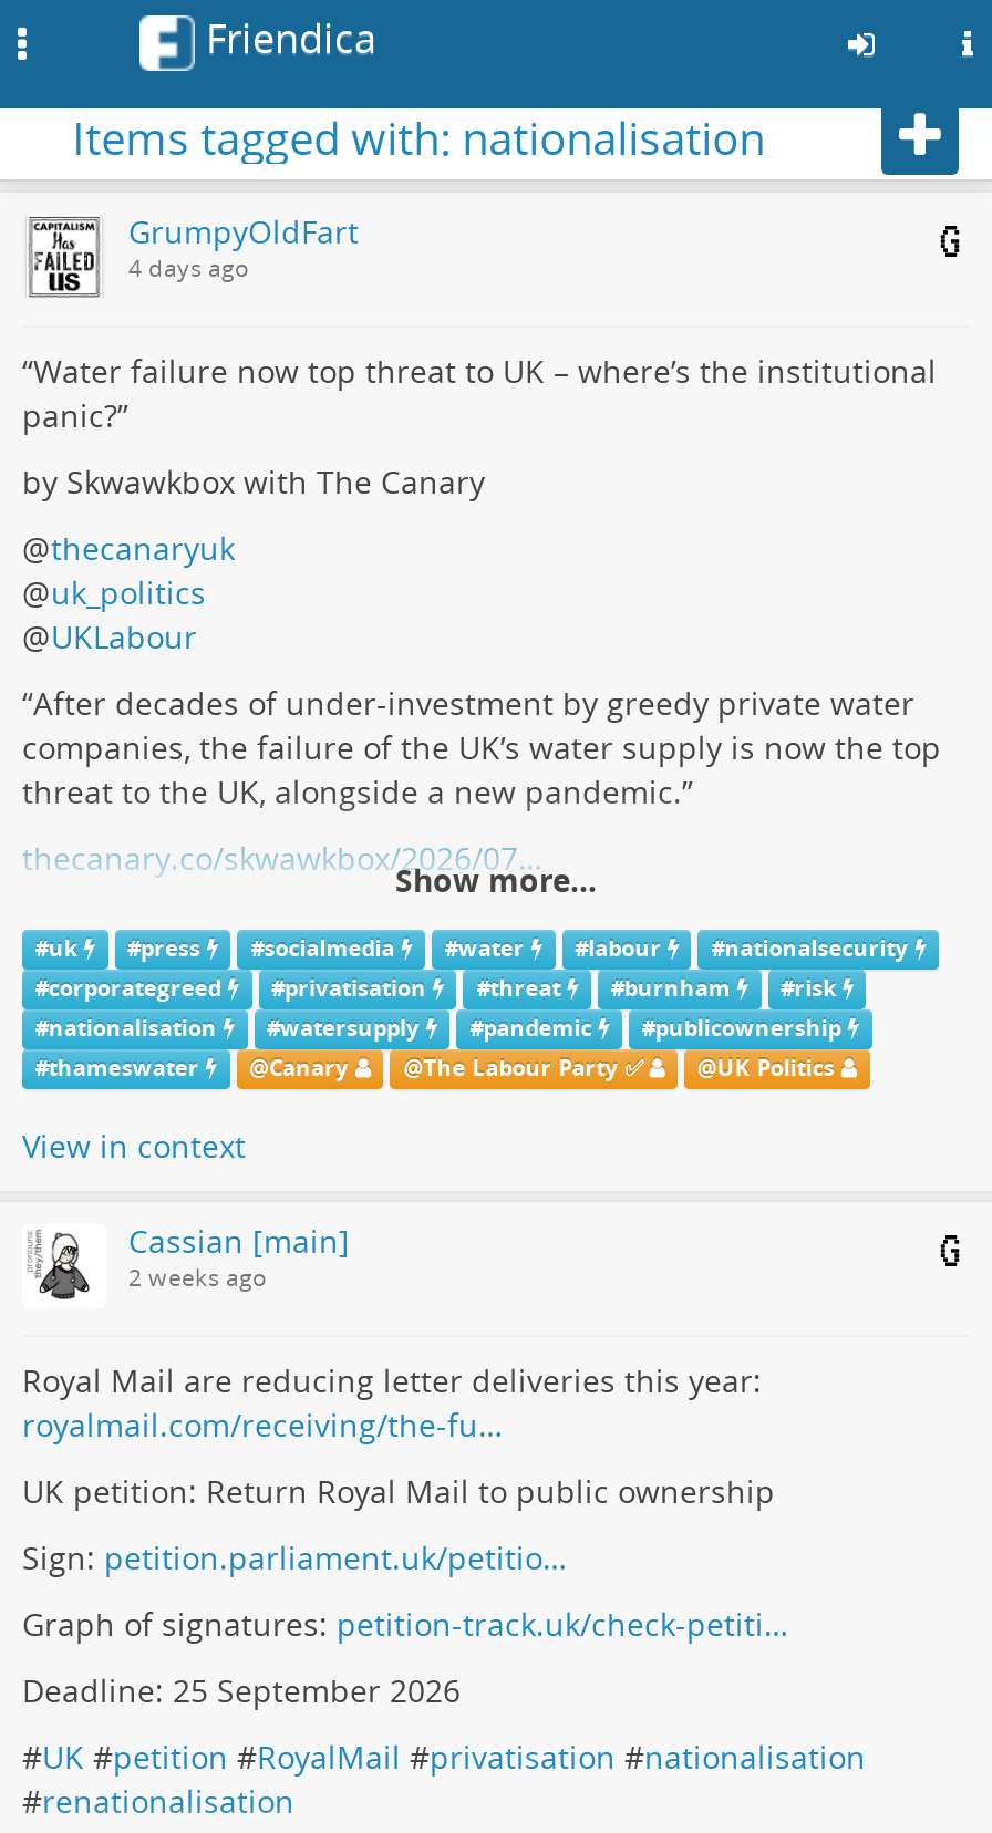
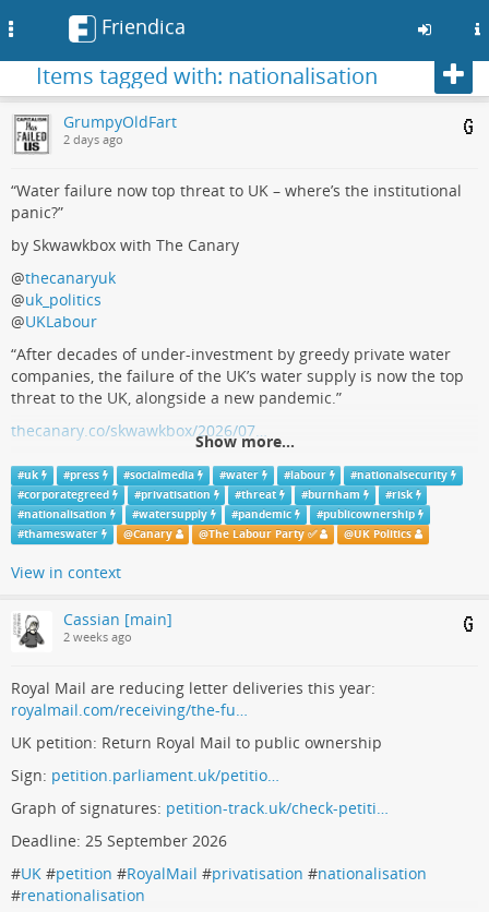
[128,252,250,283] 4 days ago -> [63,132,123,147] 2 days ago

